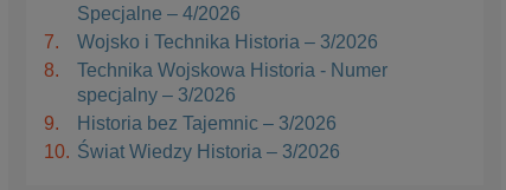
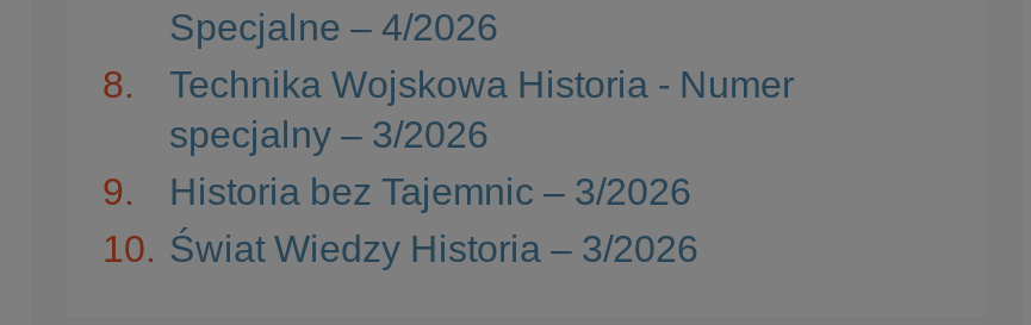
[44,32,378,52] 7. | Wojsko i Technika Historia – 3/2026 -> none

